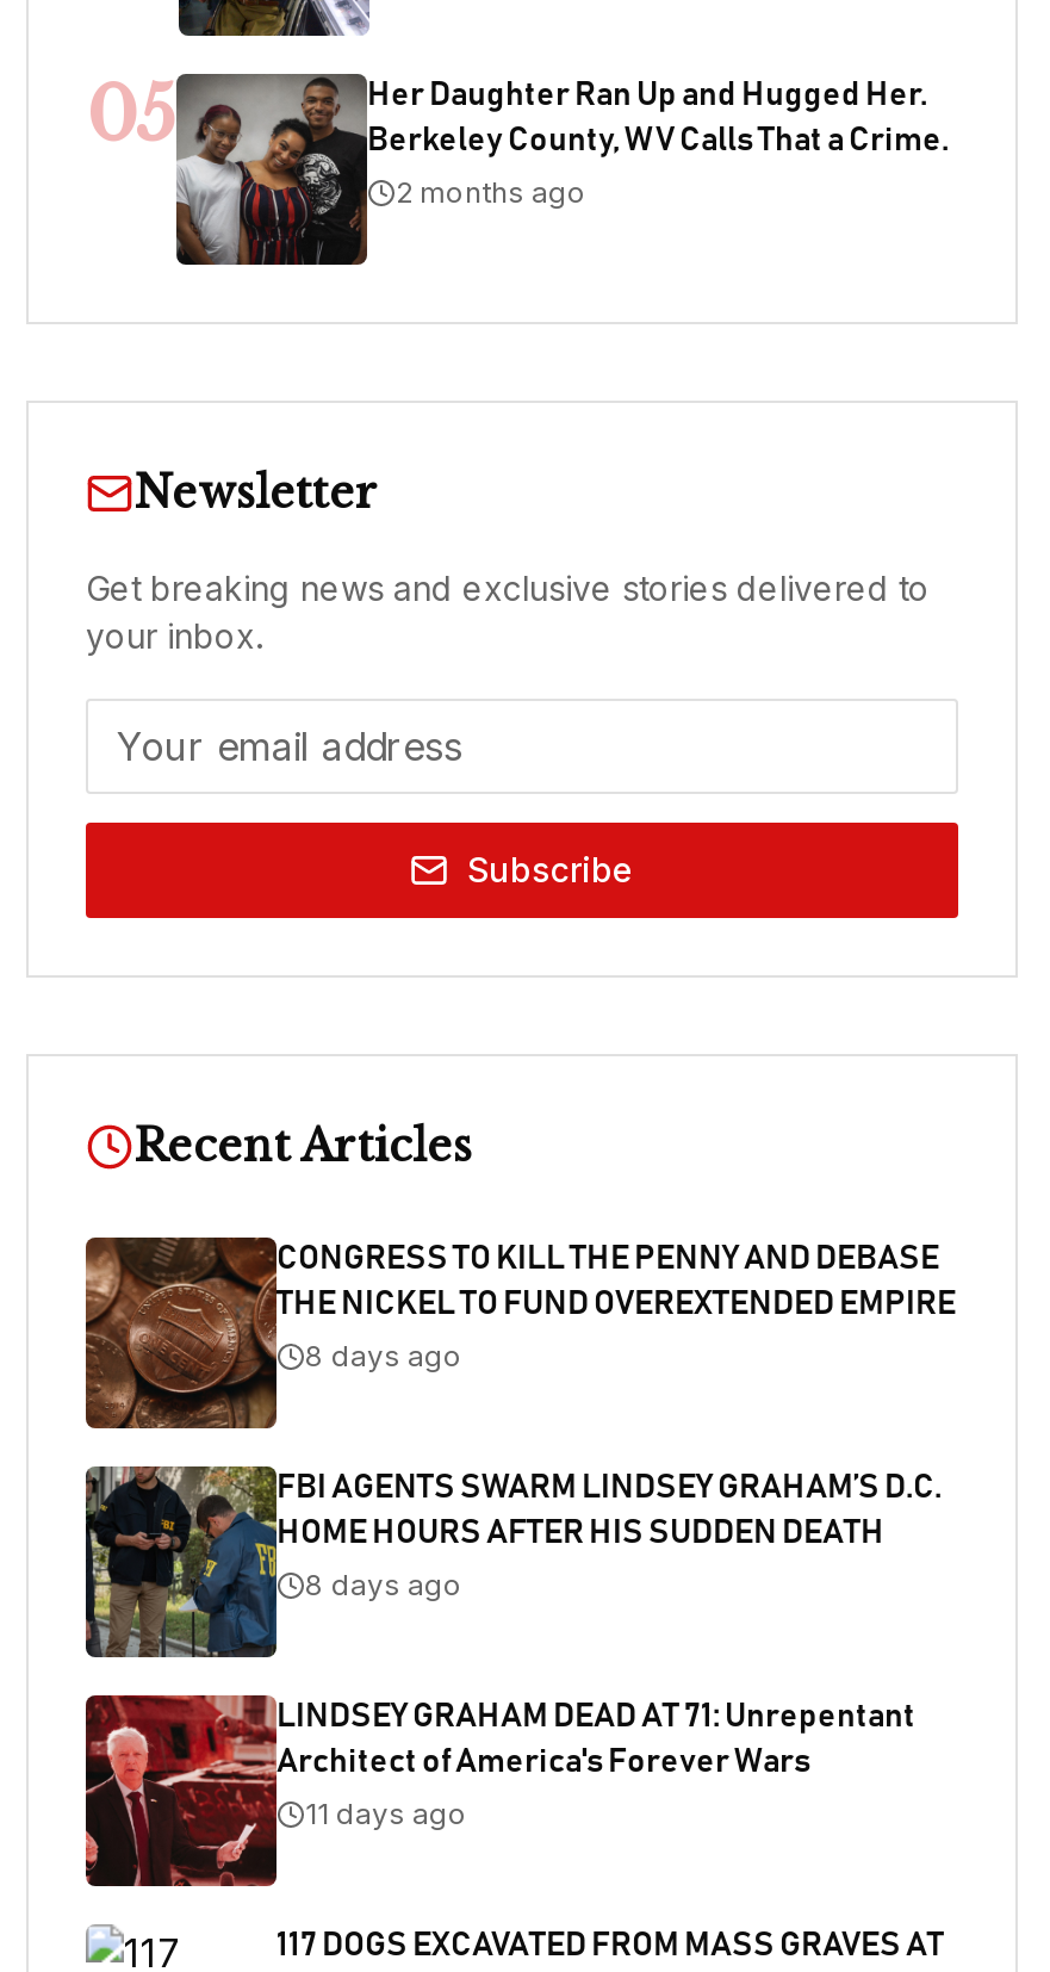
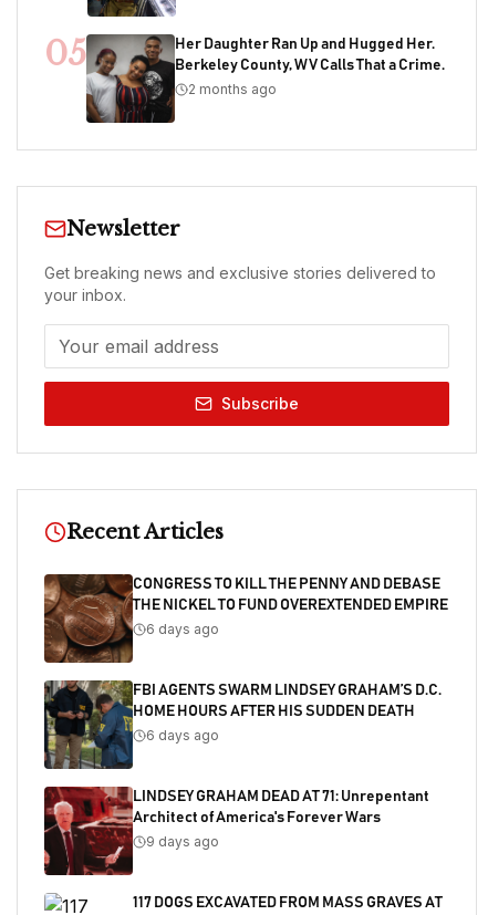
[305,1338,462,1373] 8 days ago -> [146,621,219,637] 6 days ago
[305,1567,462,1602] 8 days ago -> [146,727,219,744] 6 days ago
[305,1796,467,1831] 11 days ago -> [146,833,219,850] 9 days ago

